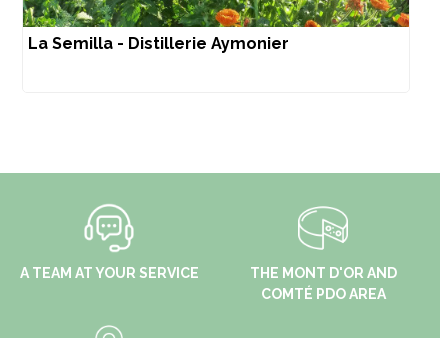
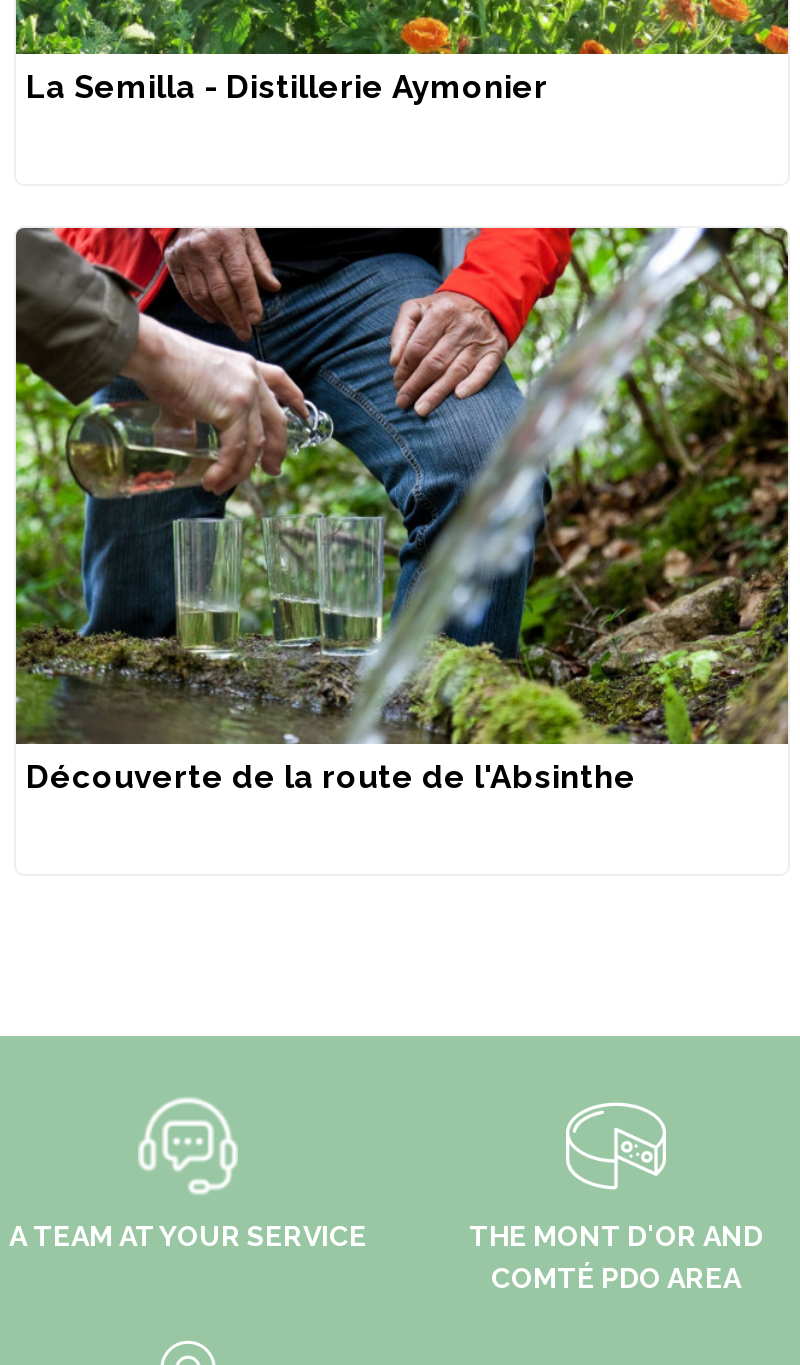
none -> [14,226,790,796] [image] | Découverte de la route de l'Absinthe

